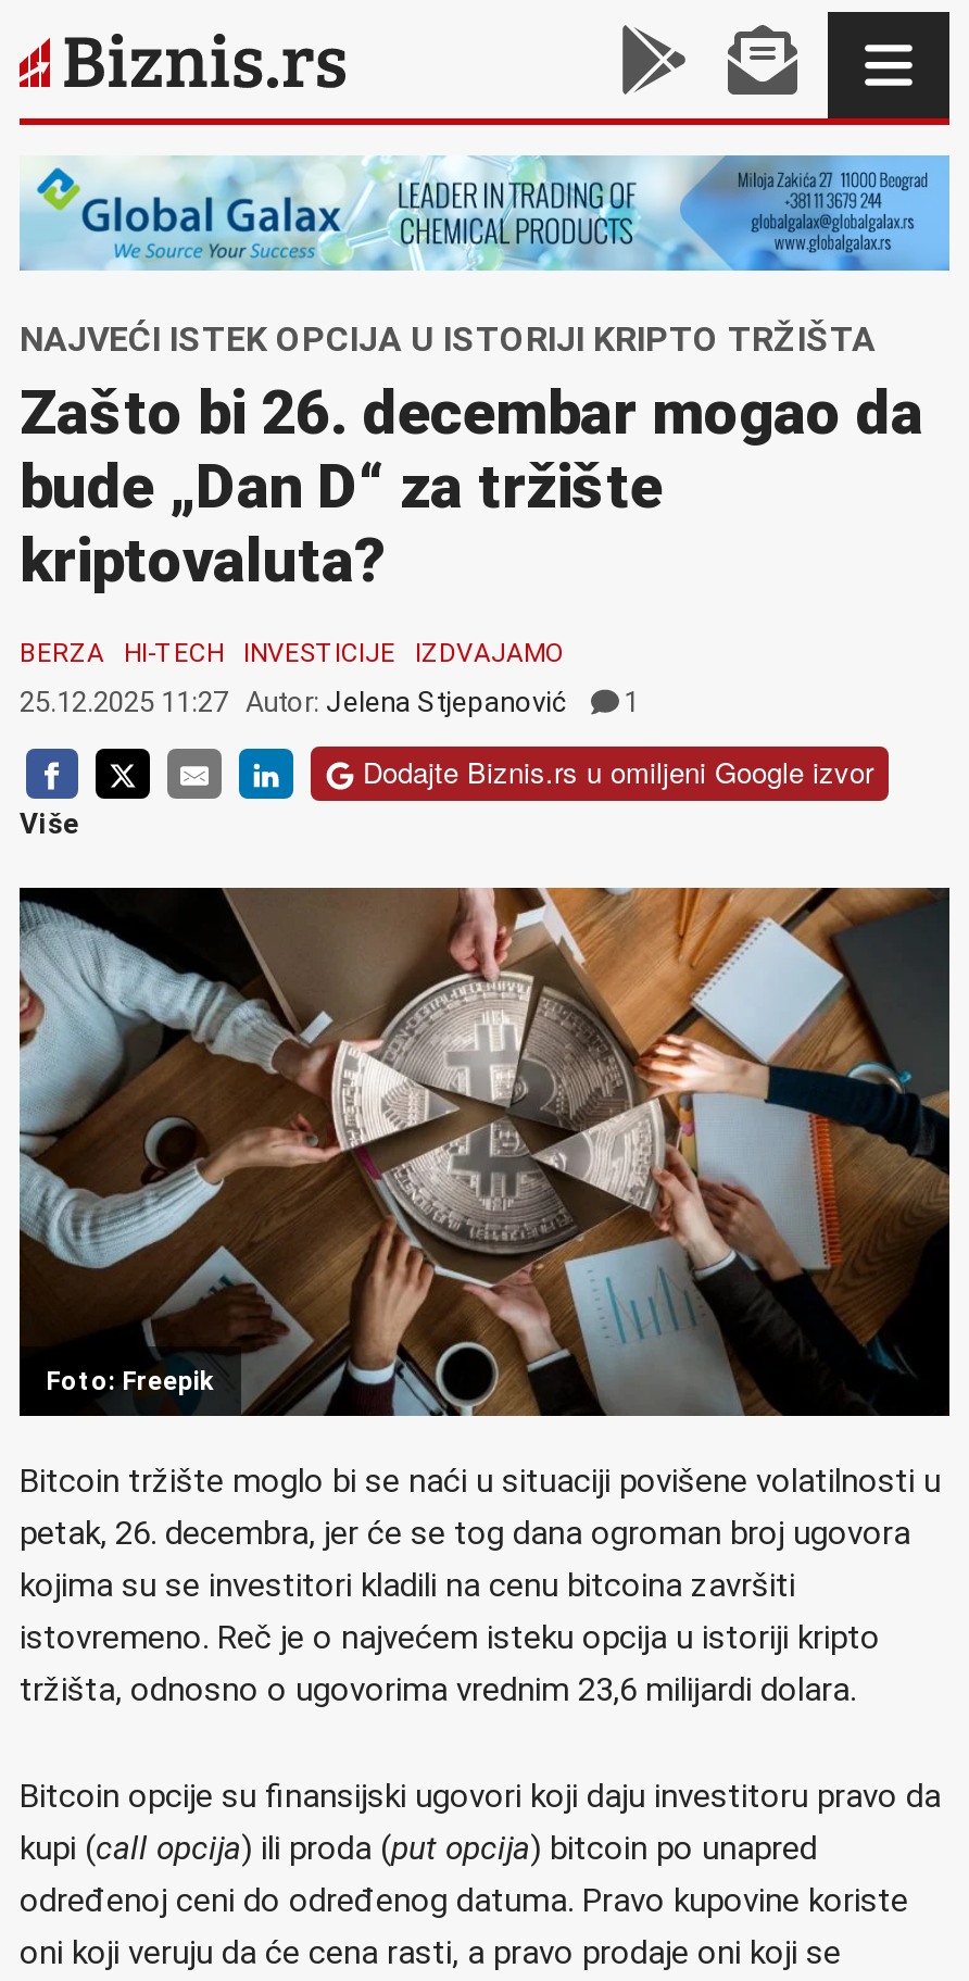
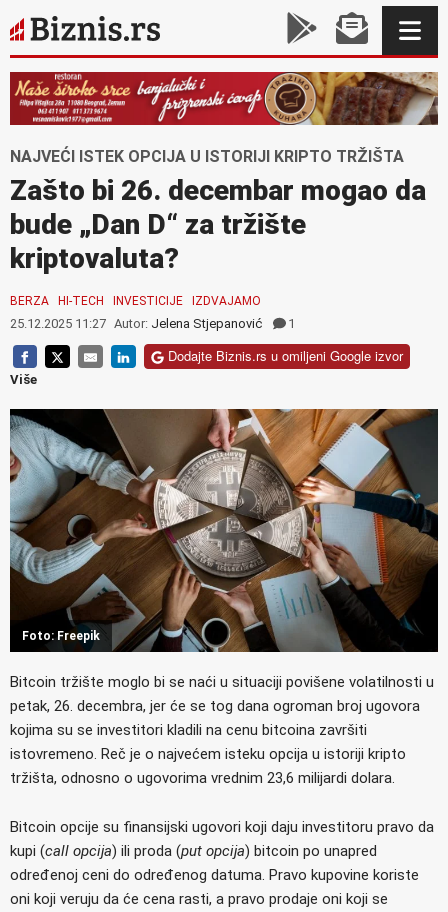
[20,153,952,273] [image] -> [9,71,439,126] [image]

